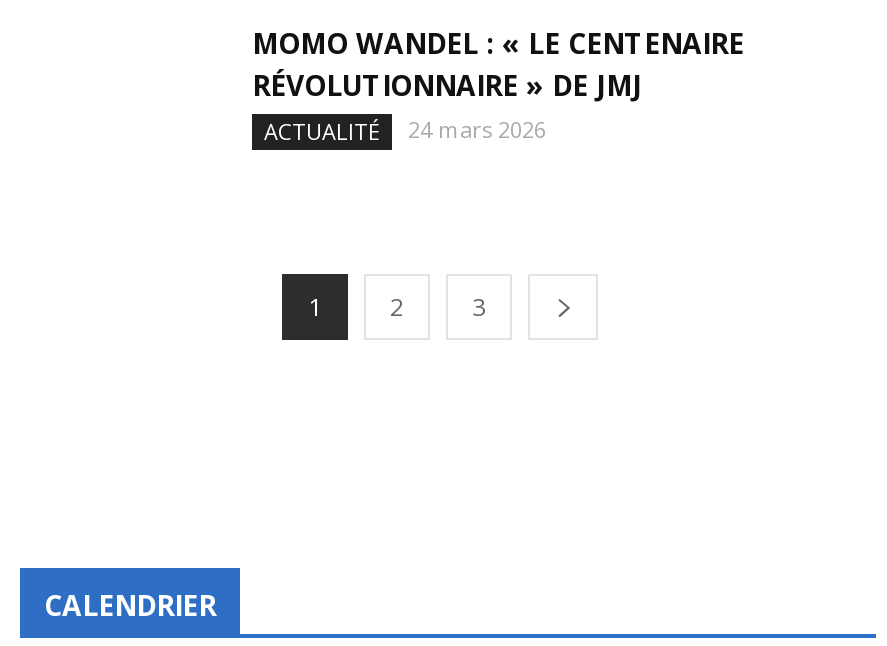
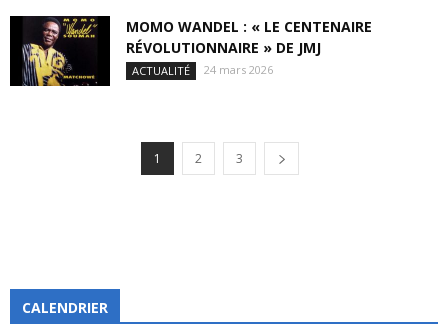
none -> [9,15,111,87] [image]

